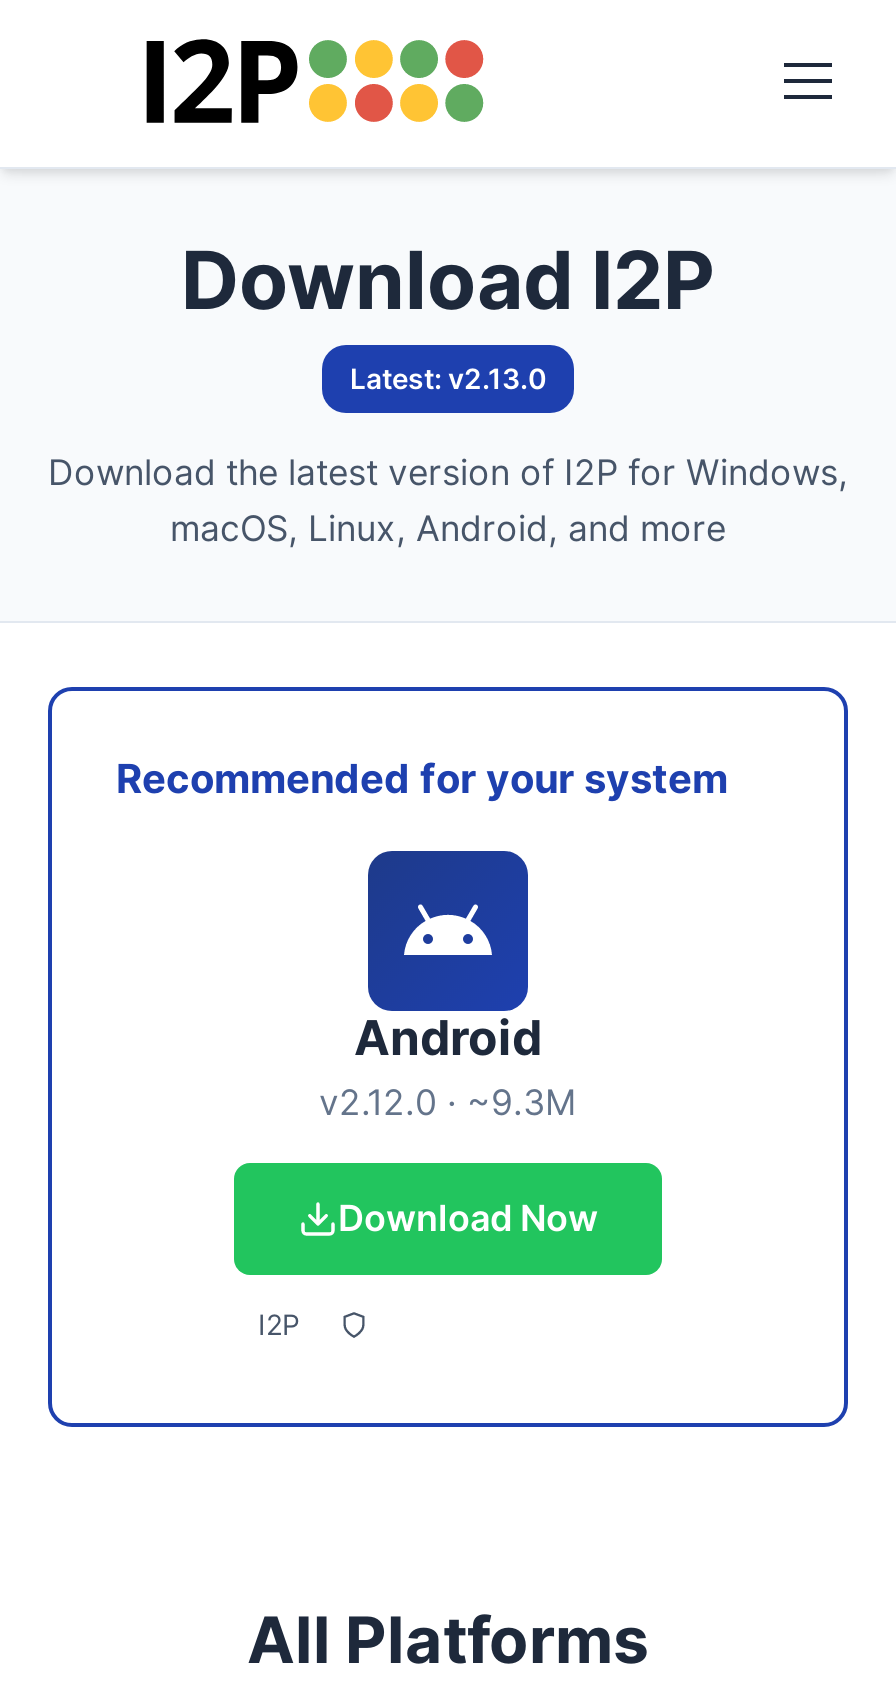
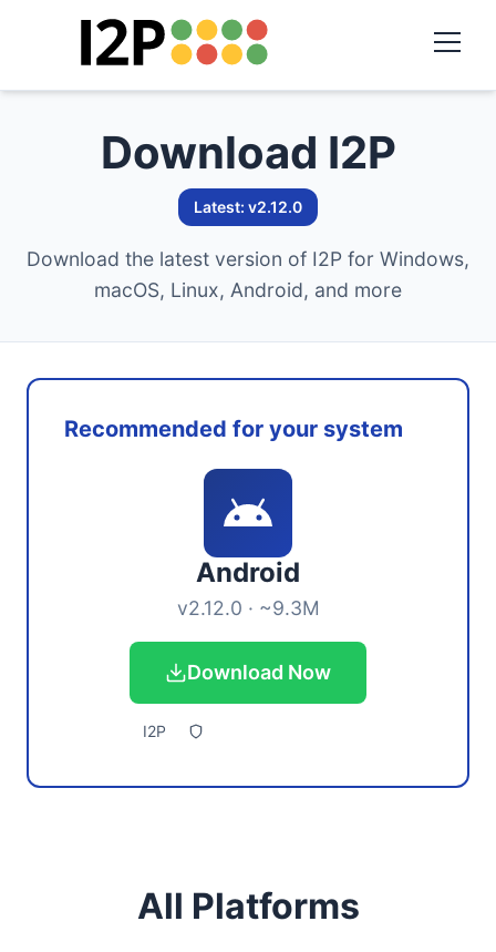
[350,361,546,395] Latest: v2.13.0 -> [194,197,302,216] Latest: v2.12.0

